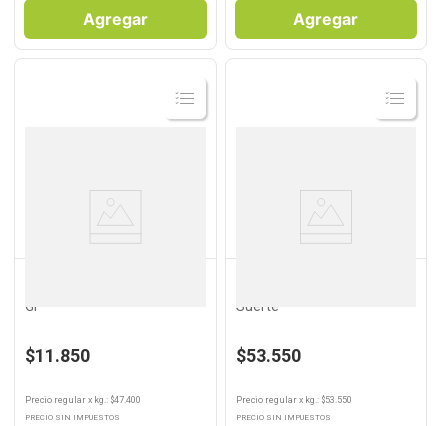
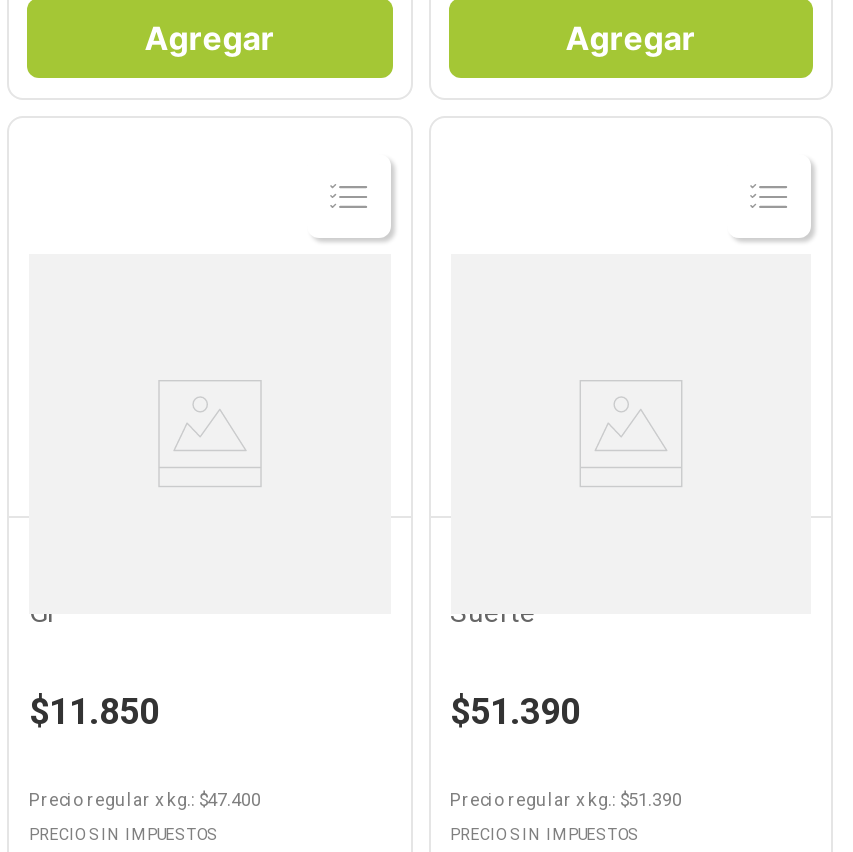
[235,345,300,366] $53.550 -> [450,690,580,732] $51.390
[235,395,351,405] Precio regular x kg.: $53.550 -> [450,790,682,810] Precio regular x kg.: $51.390

